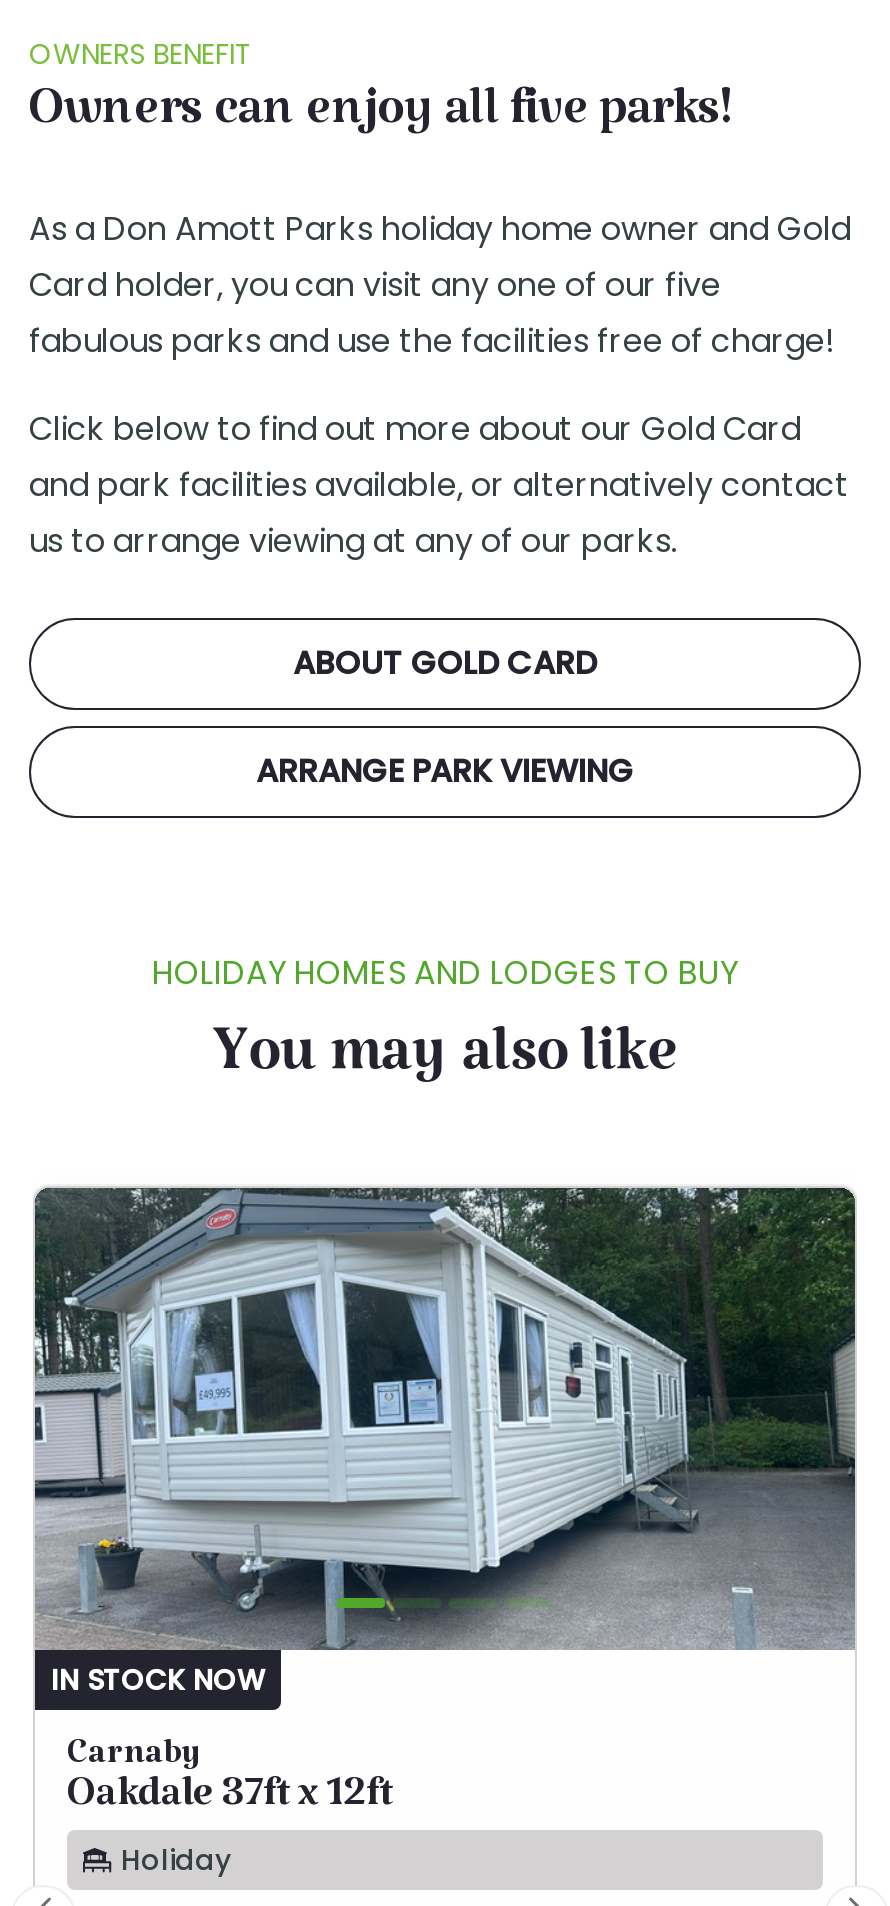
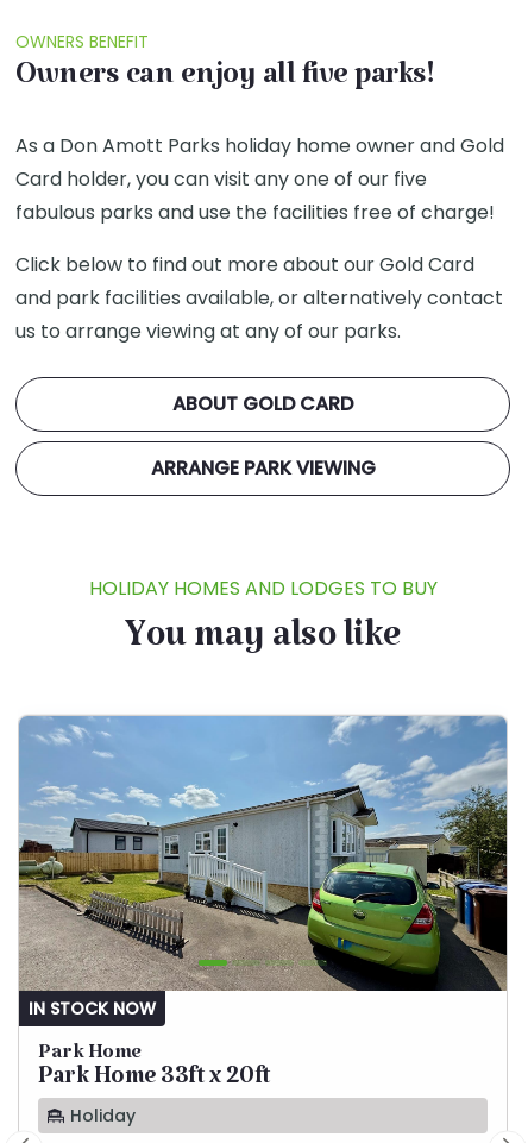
[33,1186,857,1650] [image] -> [18,715,508,991] [image]
[67,1738,392,1834] Carnaby | Oakdale 37ft x 12ft -> [38,1043,269,1100] Park Home | Park Home 33ft x 20ft

